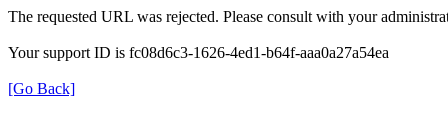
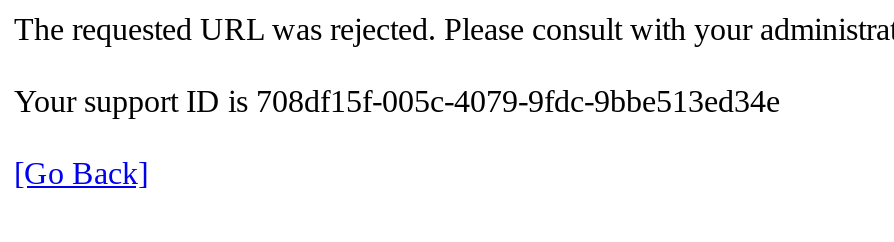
[8,44,389,61] Your support ID is fc08d6c3-1626-4ed1-b64f-aaa0a27a54ea -> [14,84,780,118] Your support ID is 708df15f-005c-4079-9fdc-9bbe513ed34e

